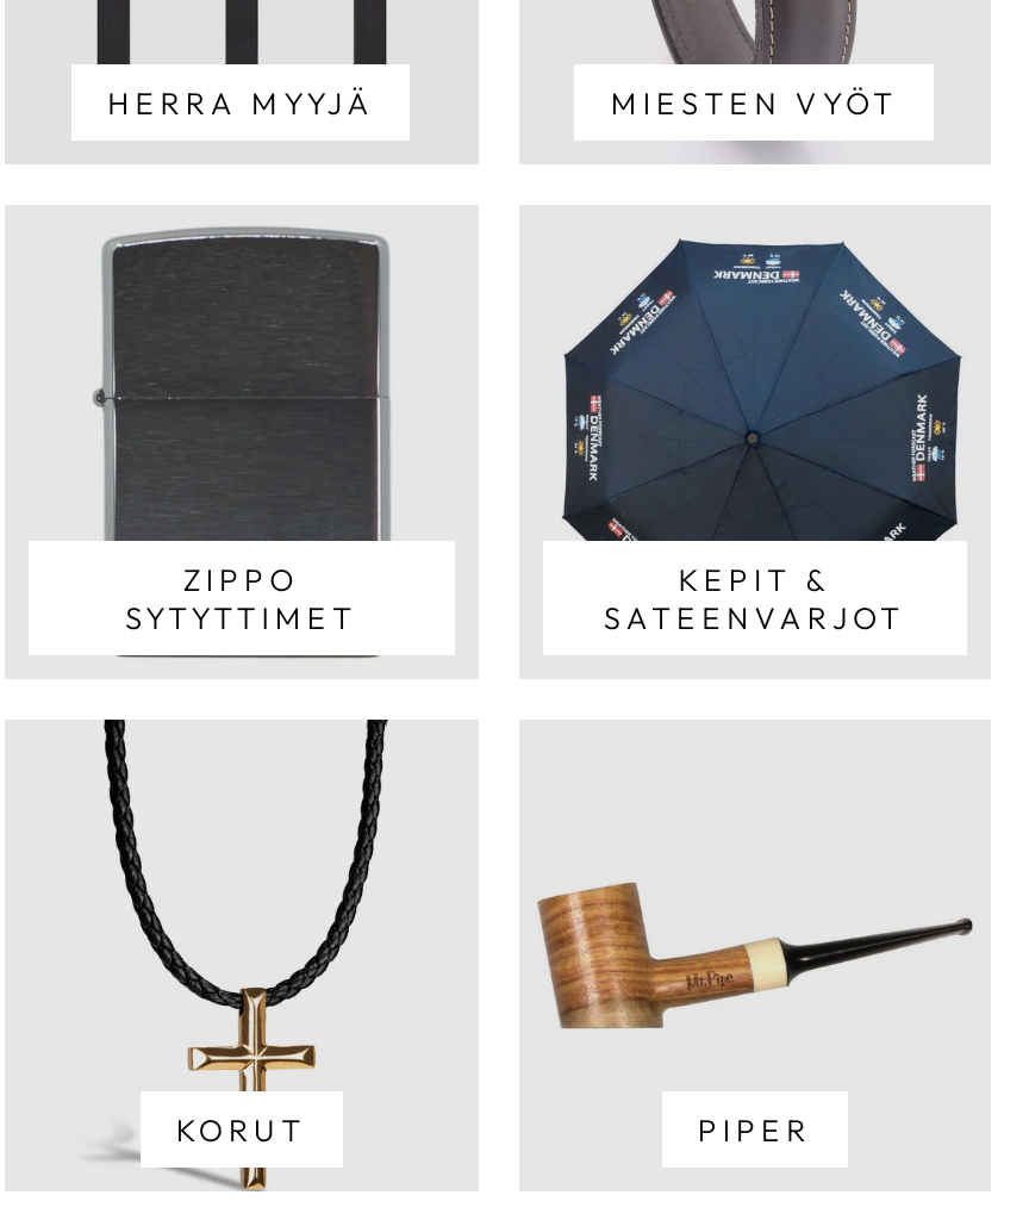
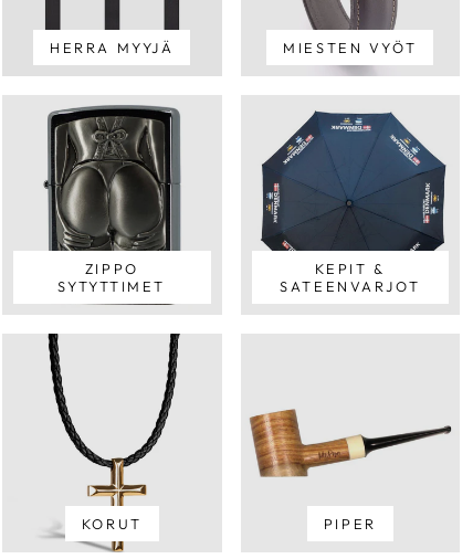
[107,231,383,541] [image] -> [46,106,179,251] [image]

